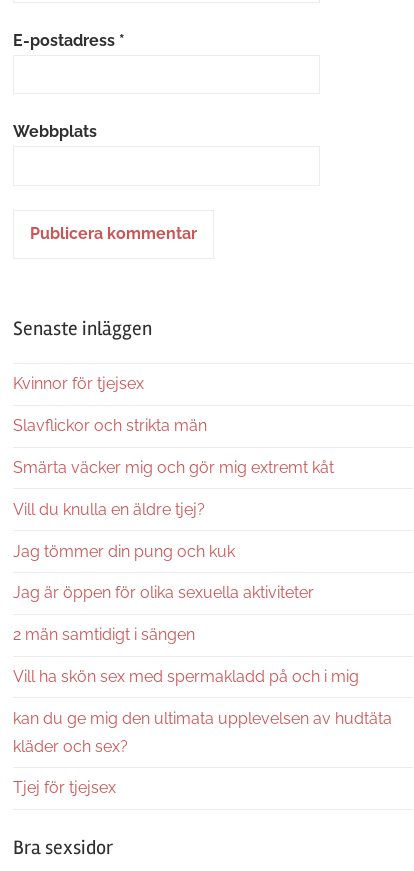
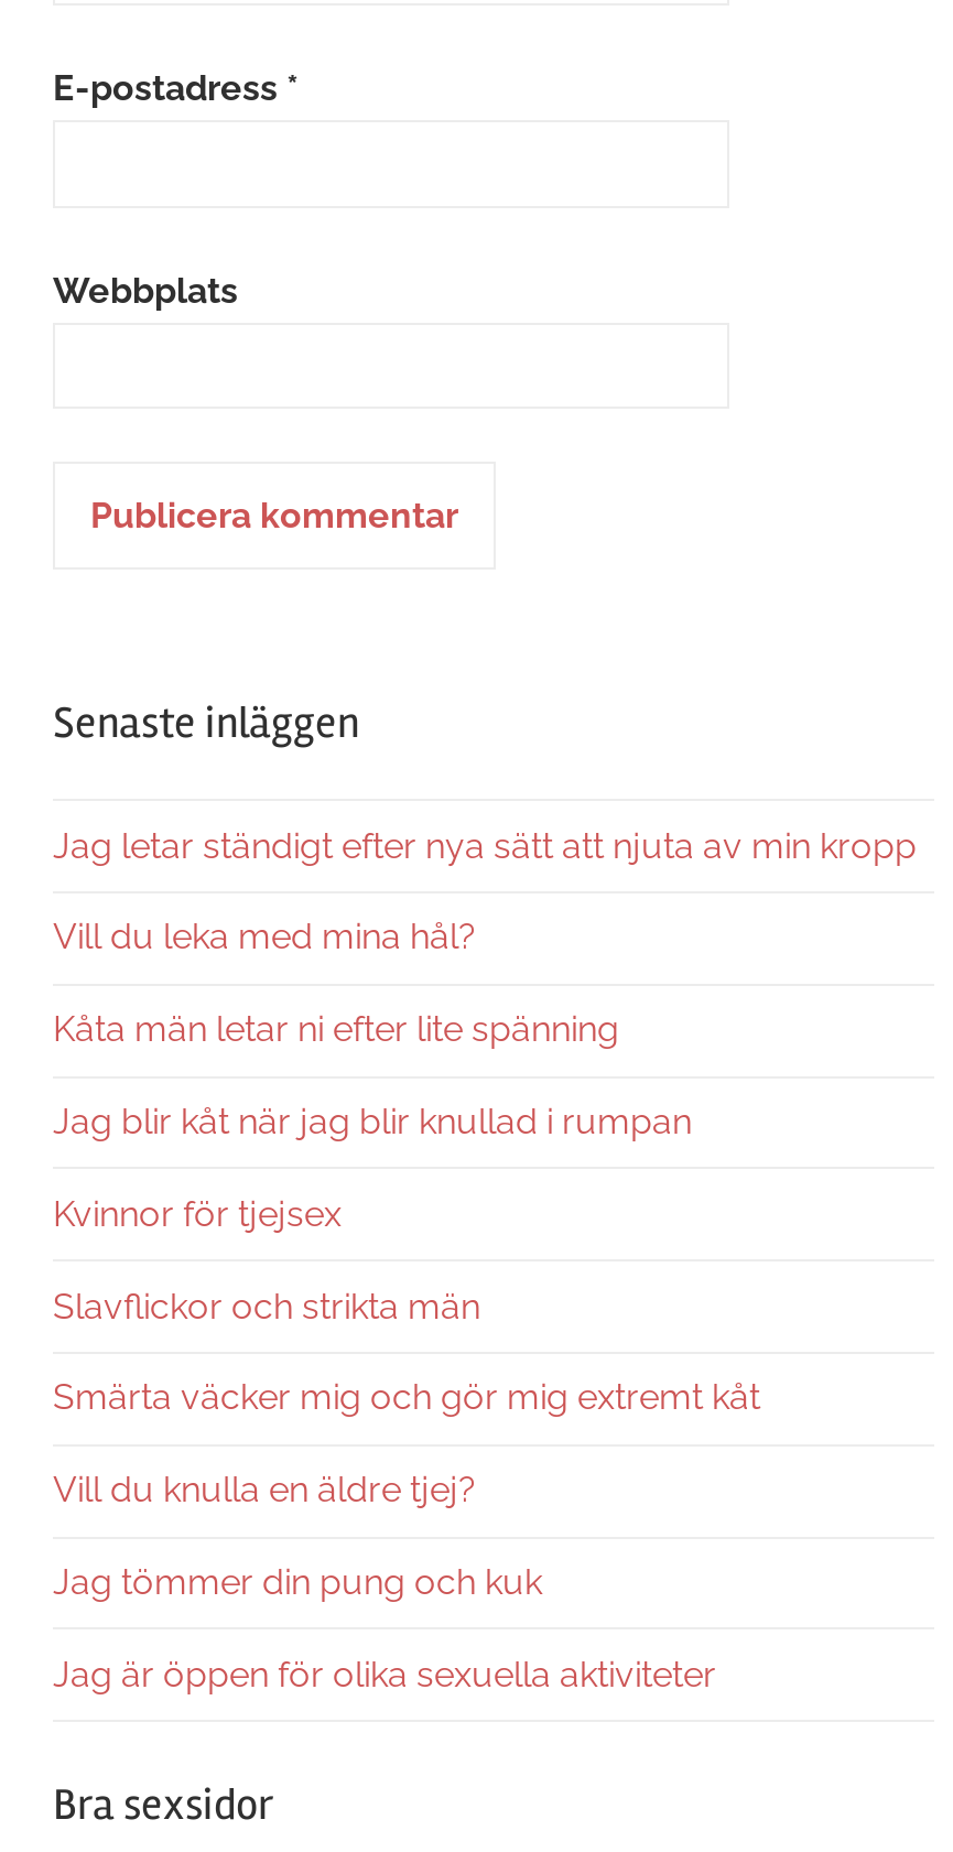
none -> [53,824,917,1142] Jag letar ständigt efter nya sätt att njuta av min kropp | Vill du leka med mina hål? | Kåta män letar ni efter lite spänning | Jag blir kåt när jag blir knullad i rumpan
moved [13,374,334,602] -> [53,1192,760,1694]: Kvinnor för tjejsex | Slavflickor och strikta män | Smärta väcker mig och gör mig extremt kåt | Vill du knulla en äldre tjej? | Jag tömmer din pung och kuk | Jag är öppen för olika sexuella aktiviteter
[13,625,392,797] 2 män samtidigt i sängen | Vill ha skön sex med spermakladd på och i mig | kan du ge mig den ultimata upplevelsen av hudtäta | kläder och sex? | Tjej för tjejsex -> none

